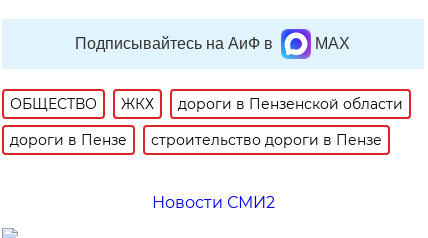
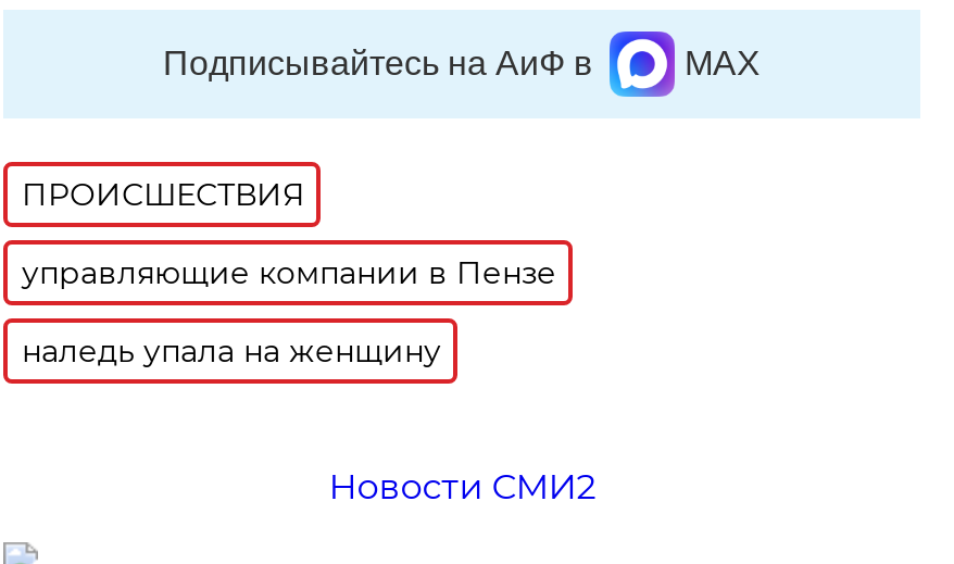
[10,95,403,149] ОБЩЕСТВО | ЖКХ | дороги в Пензенской области | дороги в Пензе | строительство дороги в Пензе -> [22,175,556,370] ПРОИСШЕСТВИЯ | управляющие компании в Пензе | наледь упала на женщину

